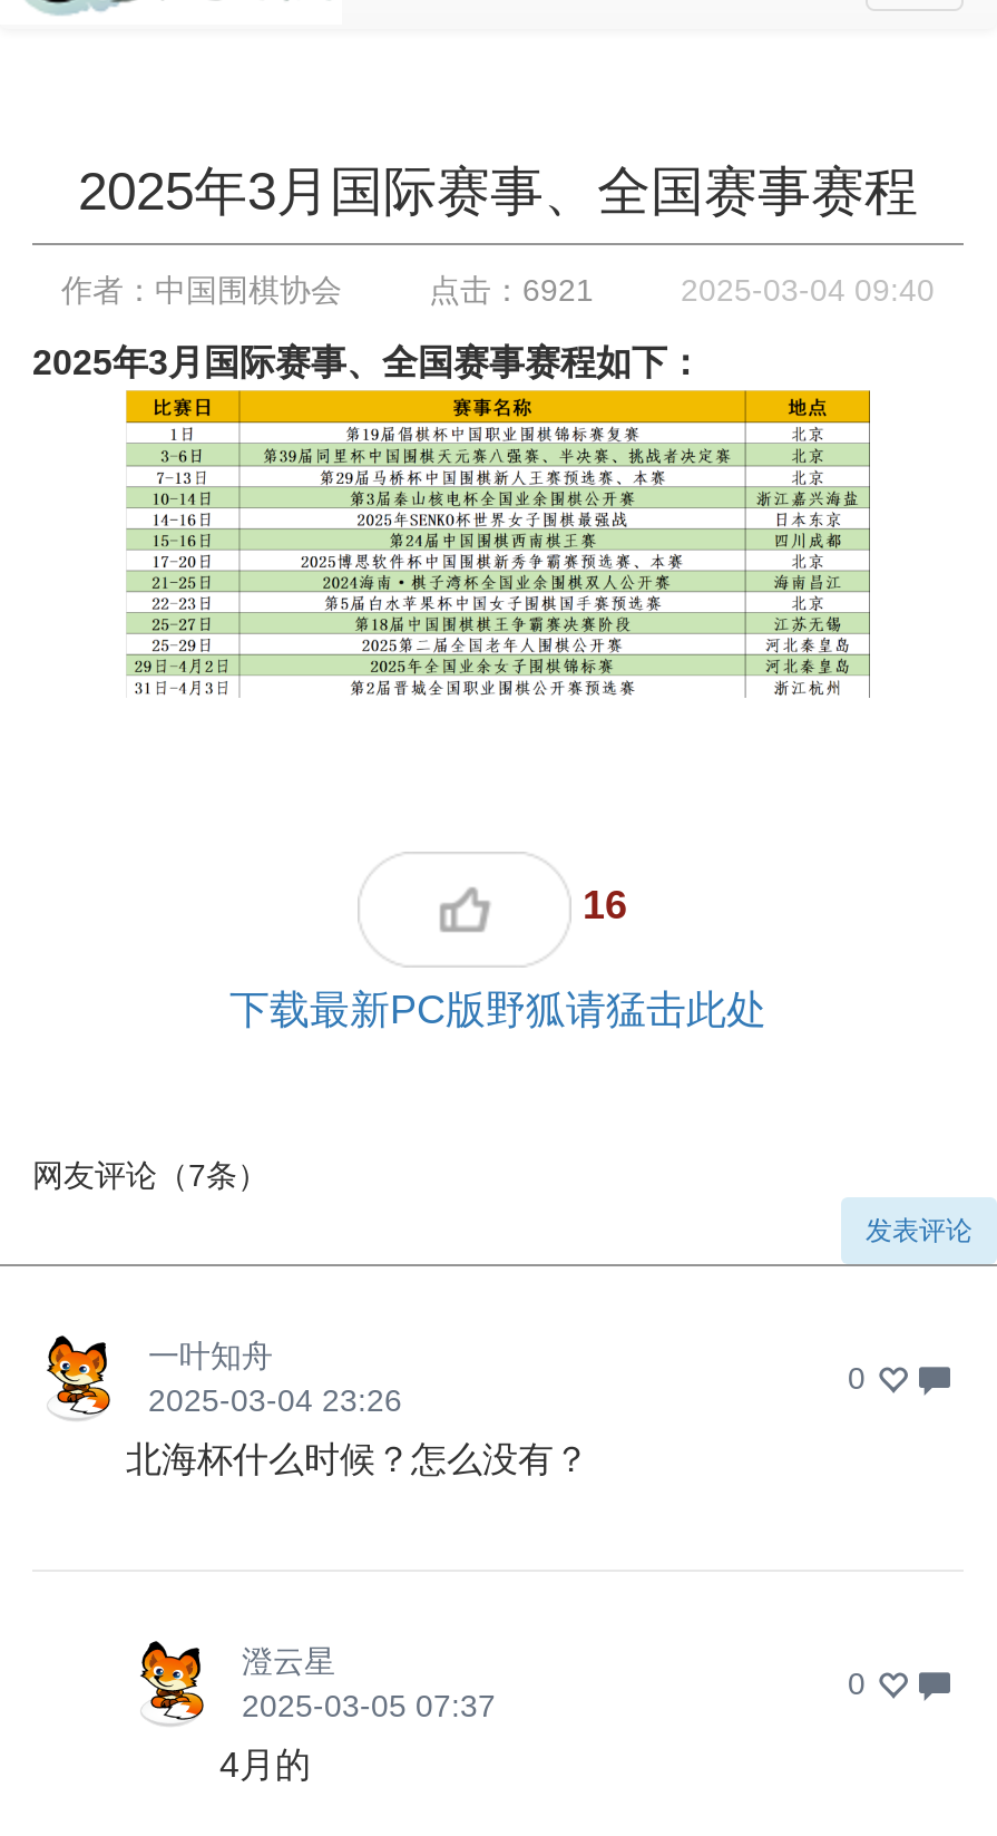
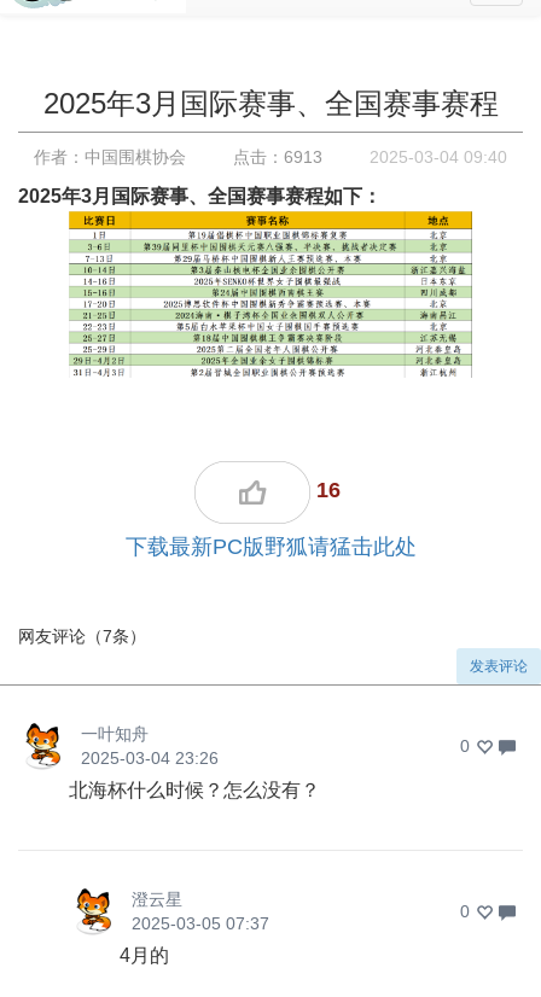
[429,272,594,308] 点击：6921 -> [233,147,322,167] 点击：6913

